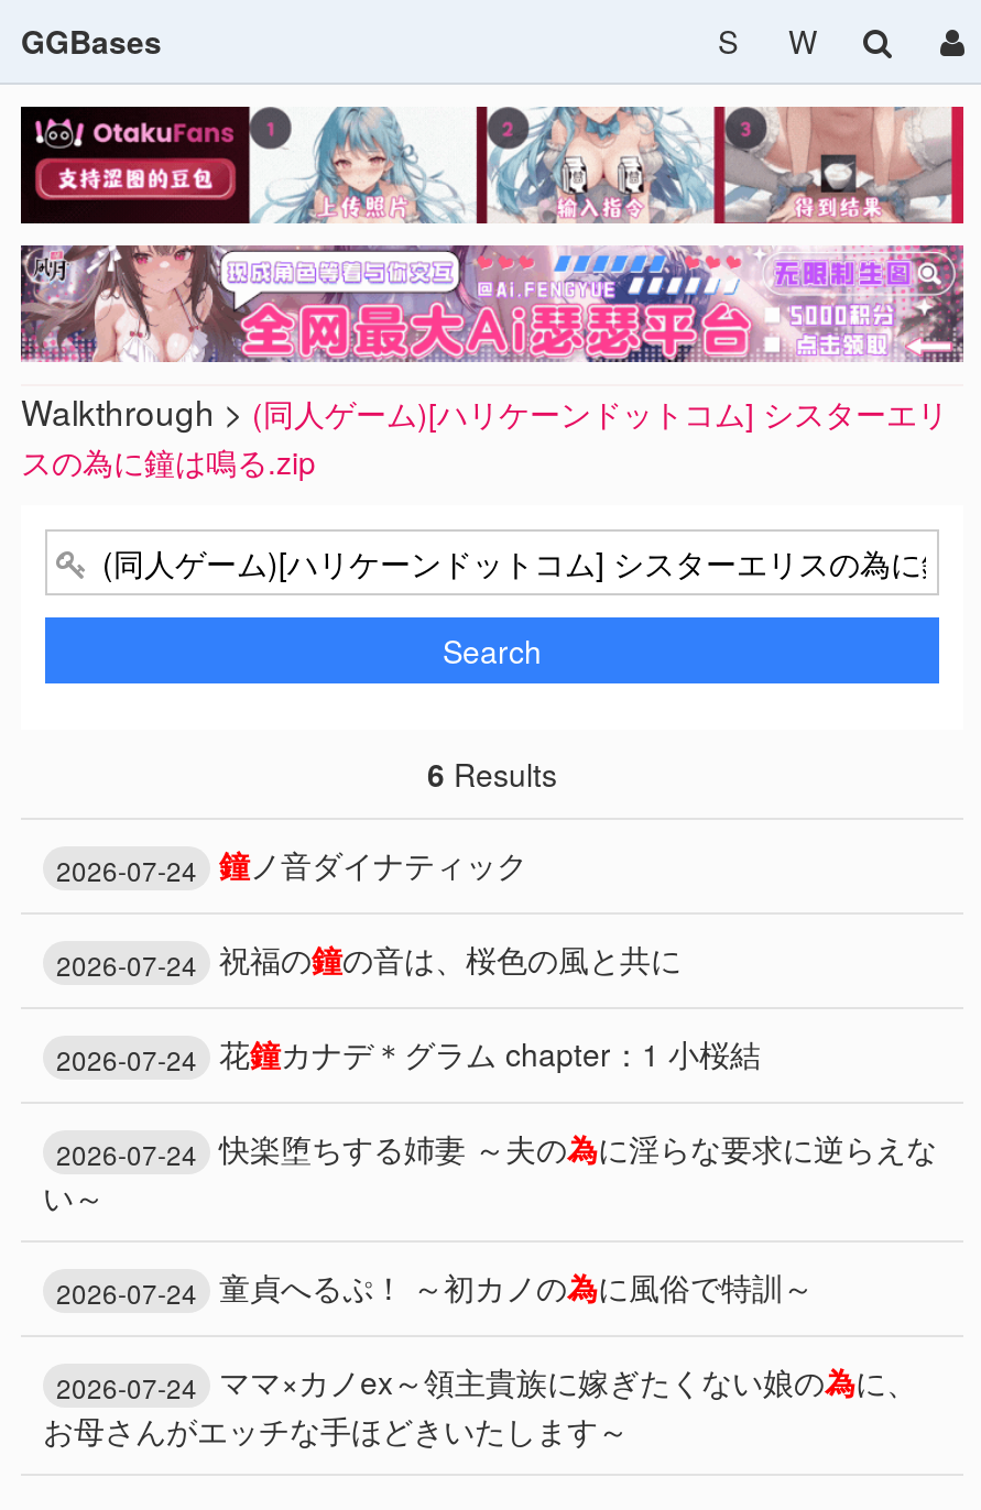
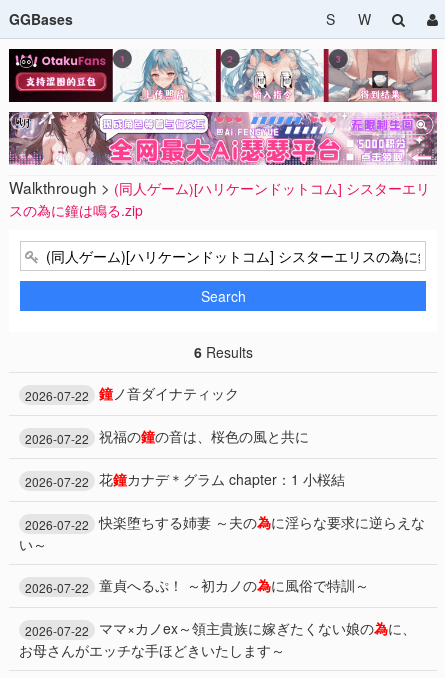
[56,842,527,888] 2026-07-24 鐘ノ音ダイナティック -> [25,383,239,404] 2026-07-22 鐘ノ音ダイナティック
[56,936,682,983] 2026-07-24 祝福の鐘の音は、桜色の風と共に -> [25,426,309,447] 2026-07-22 祝福の鐘の音は、桜色の風と共に
[56,1031,761,1078] 2026-07-24 花鐘カナデ＊グラム chapter：1 小桜結 -> [25,469,345,490] 2026-07-22 花鐘カナデ＊グラム chapter：1 小桜結
[56,1125,937,1172] 2026-07-24 快楽堕ちする姉妻 ～夫の為に淫らな要求に逆らえな -> [25,512,425,533] 2026-07-22 快楽堕ちする姉妻 ～夫の為に淫らな要求に逆らえな
[56,1264,814,1311] 2026-07-24 童貞へるぷ！ ～初カノの為に風俗で特訓～ -> [25,575,369,596] 2026-07-22 童貞へるぷ！ ～初カノの為に風俗で特訓～
[56,1359,917,1406] 2026-07-24 ママ×カノex～領主貴族に嫁ぎたくない娘の為に、 -> [25,618,416,639] 2026-07-22 ママ×カノex～領主貴族に嫁ぎたくない娘の為に、

